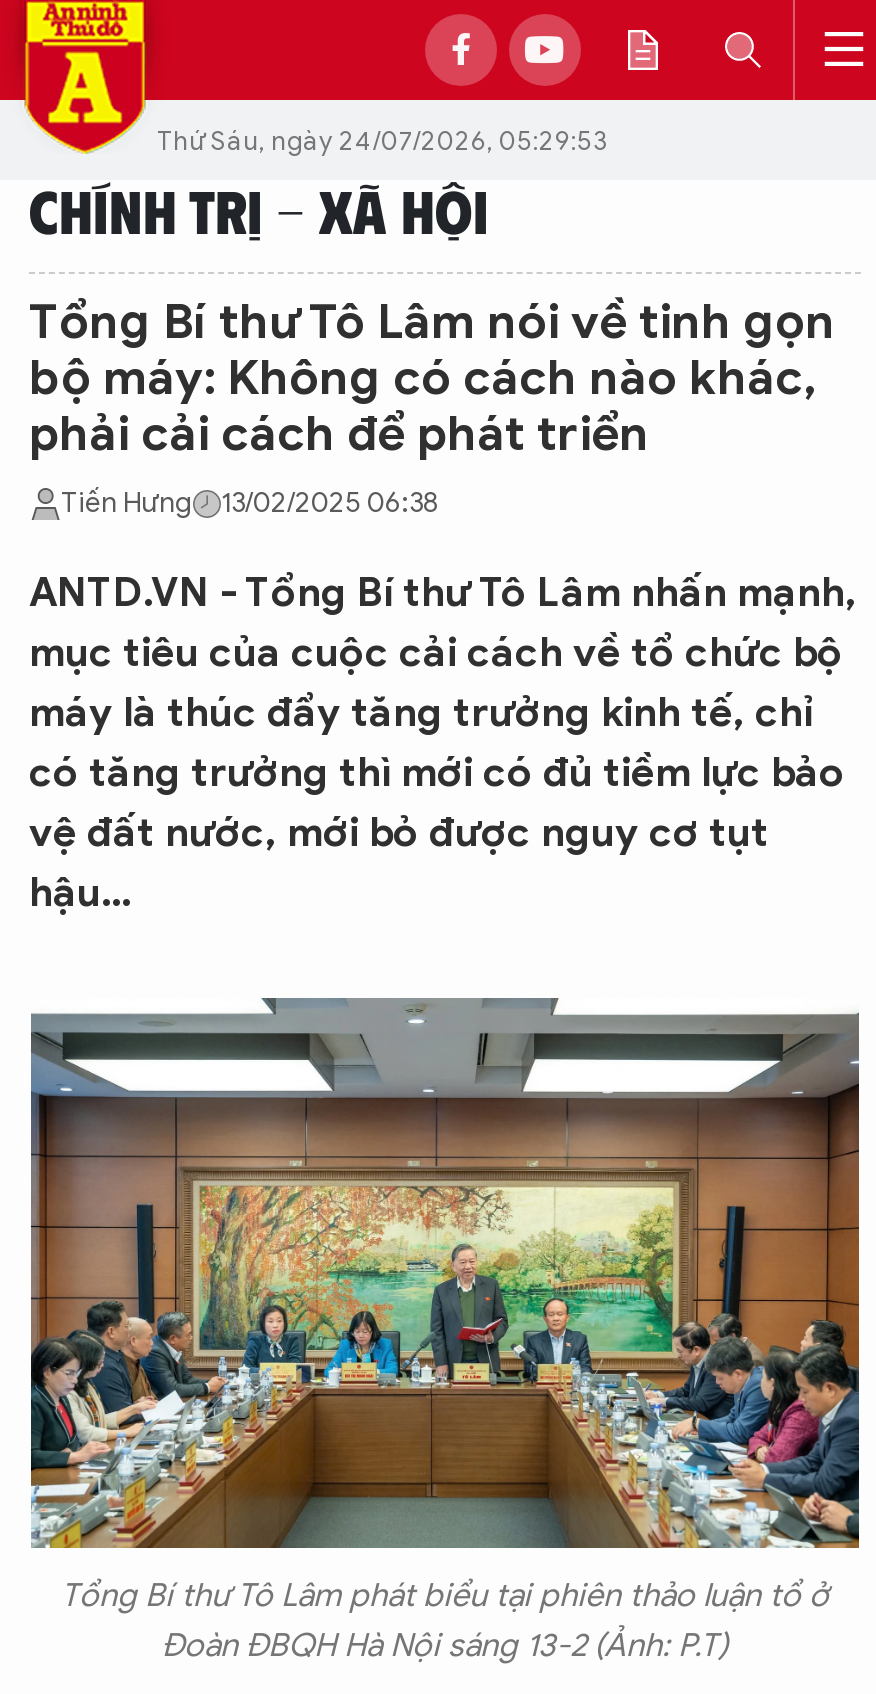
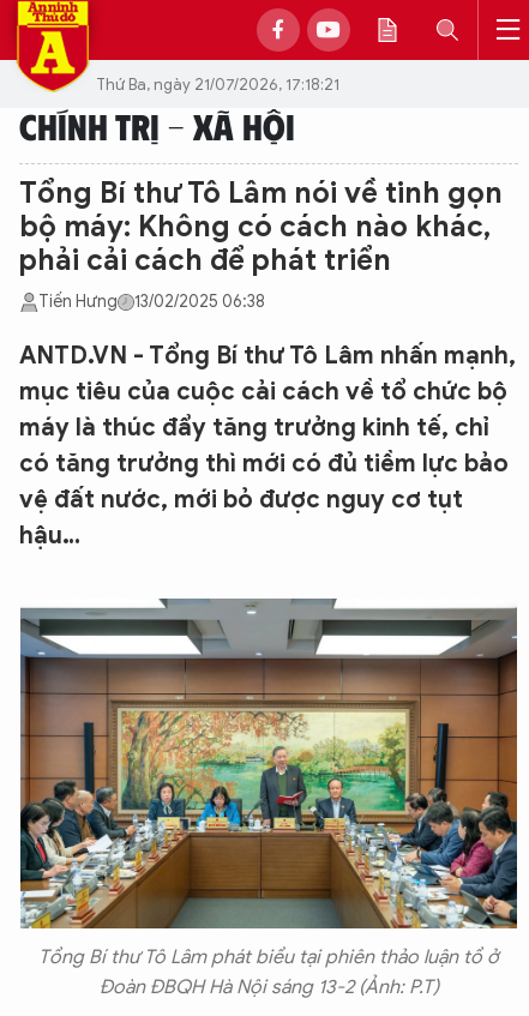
[157,123,607,157] Thứ Sáu, ngày 24/07/2026, 05:29:53 -> [96,74,339,94] Thứ Ba, ngày 21/07/2026, 17:18:21

